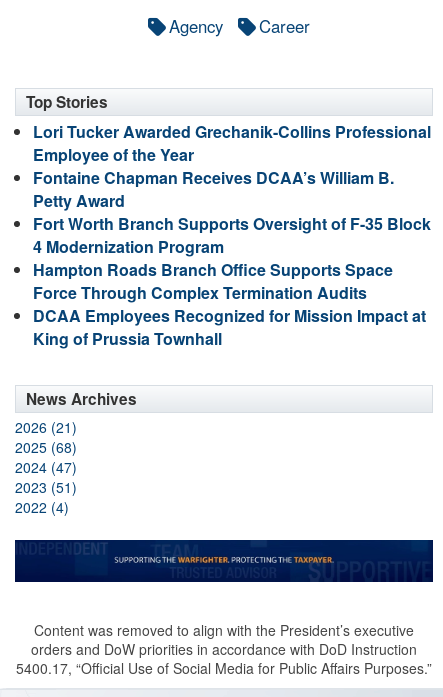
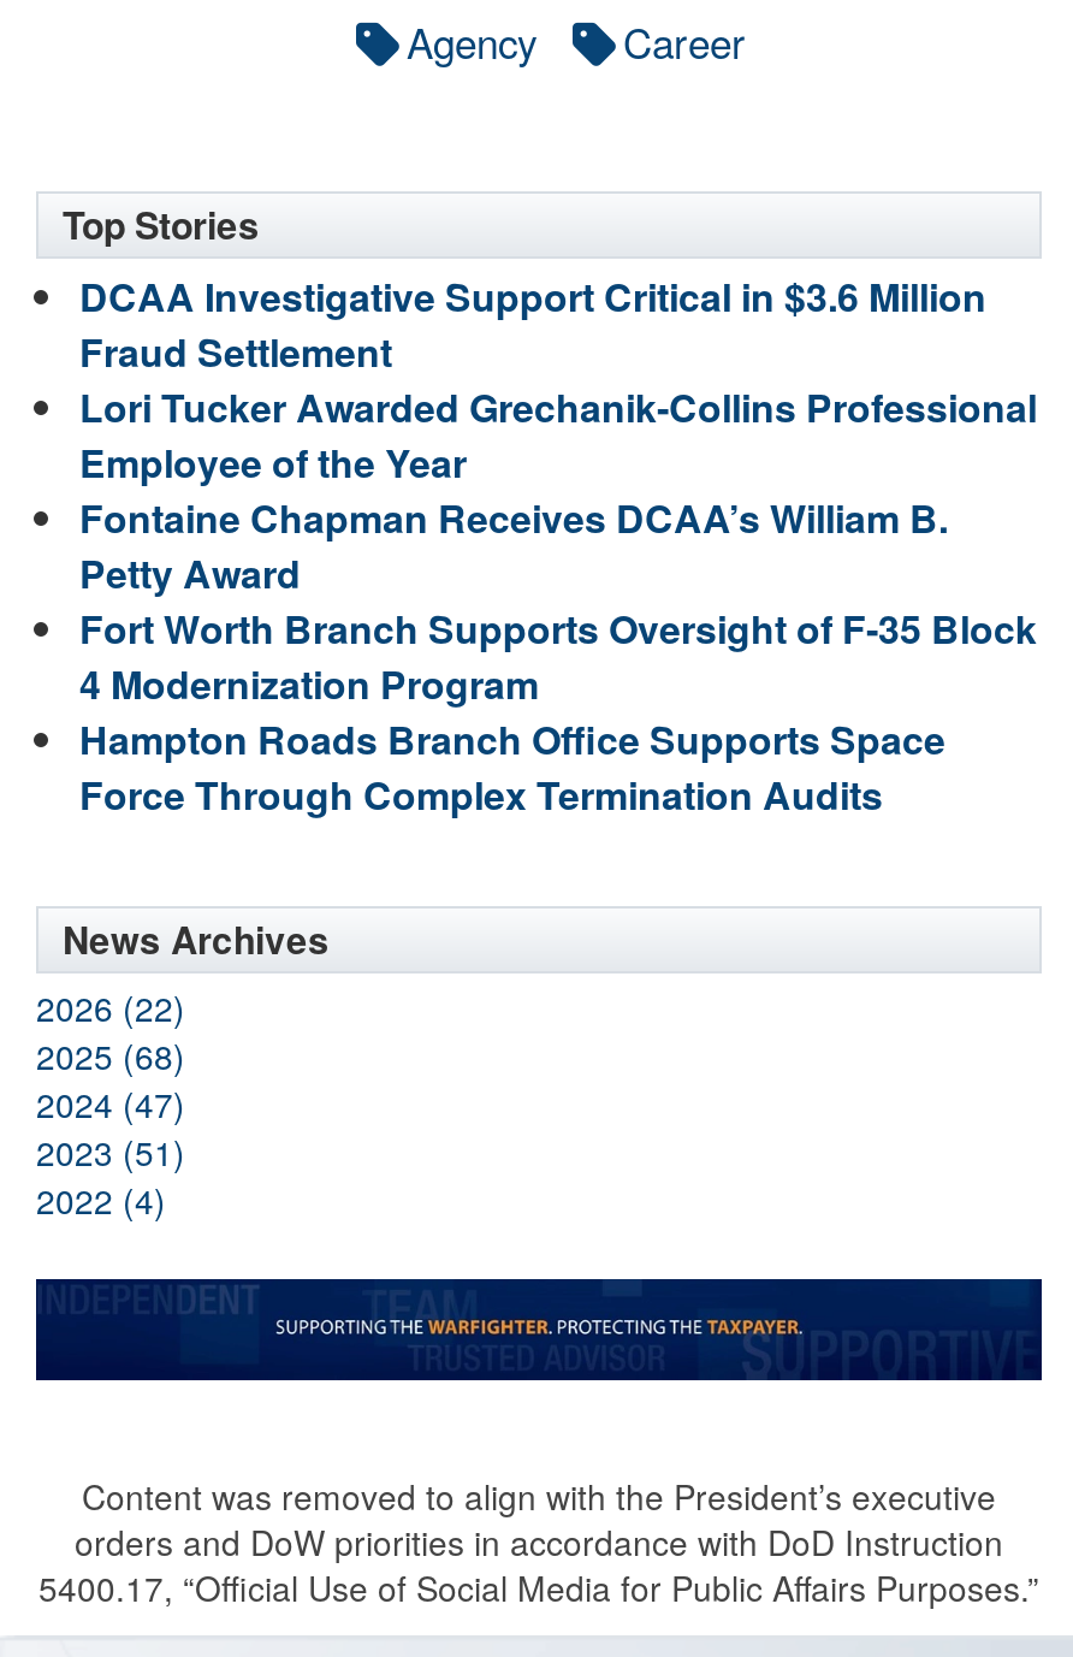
none -> [79,269,986,380] DCAA Investigative Support Critical in $3.6 Million | Fraud Settlement
moved [33,120,431,304] -> [79,380,1037,823]: Lori Tucker Awarded Grechanik-Collins Professional | Employee of the Year | Fontaine Chapman Receives DCAA’s William B. | Petty Award | Fort Worth Branch Supports Oversight of F-35 Block | 4 Modernization Program | Hampton Roads Branch Office Supports Space | Force Through Complex Termination Audits
[33,304,426,350] DCAA Employees Recognized for Mission Impact at | King of Prussia Townhall -> none
[15,417,77,437] 2026 (21) -> [36,984,185,1032] 2026 (22)

